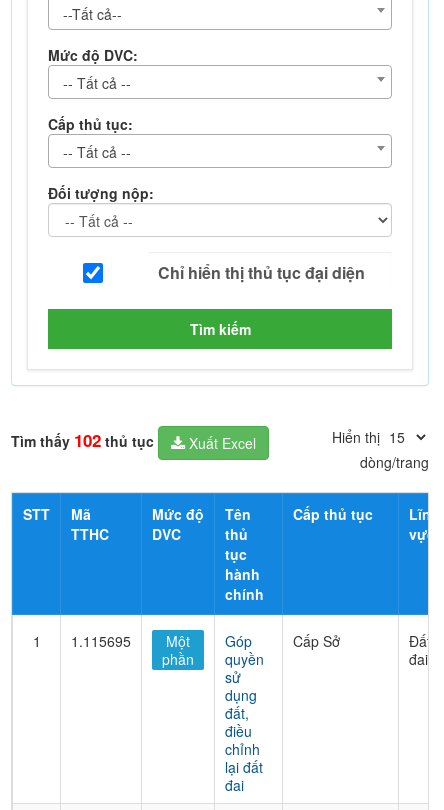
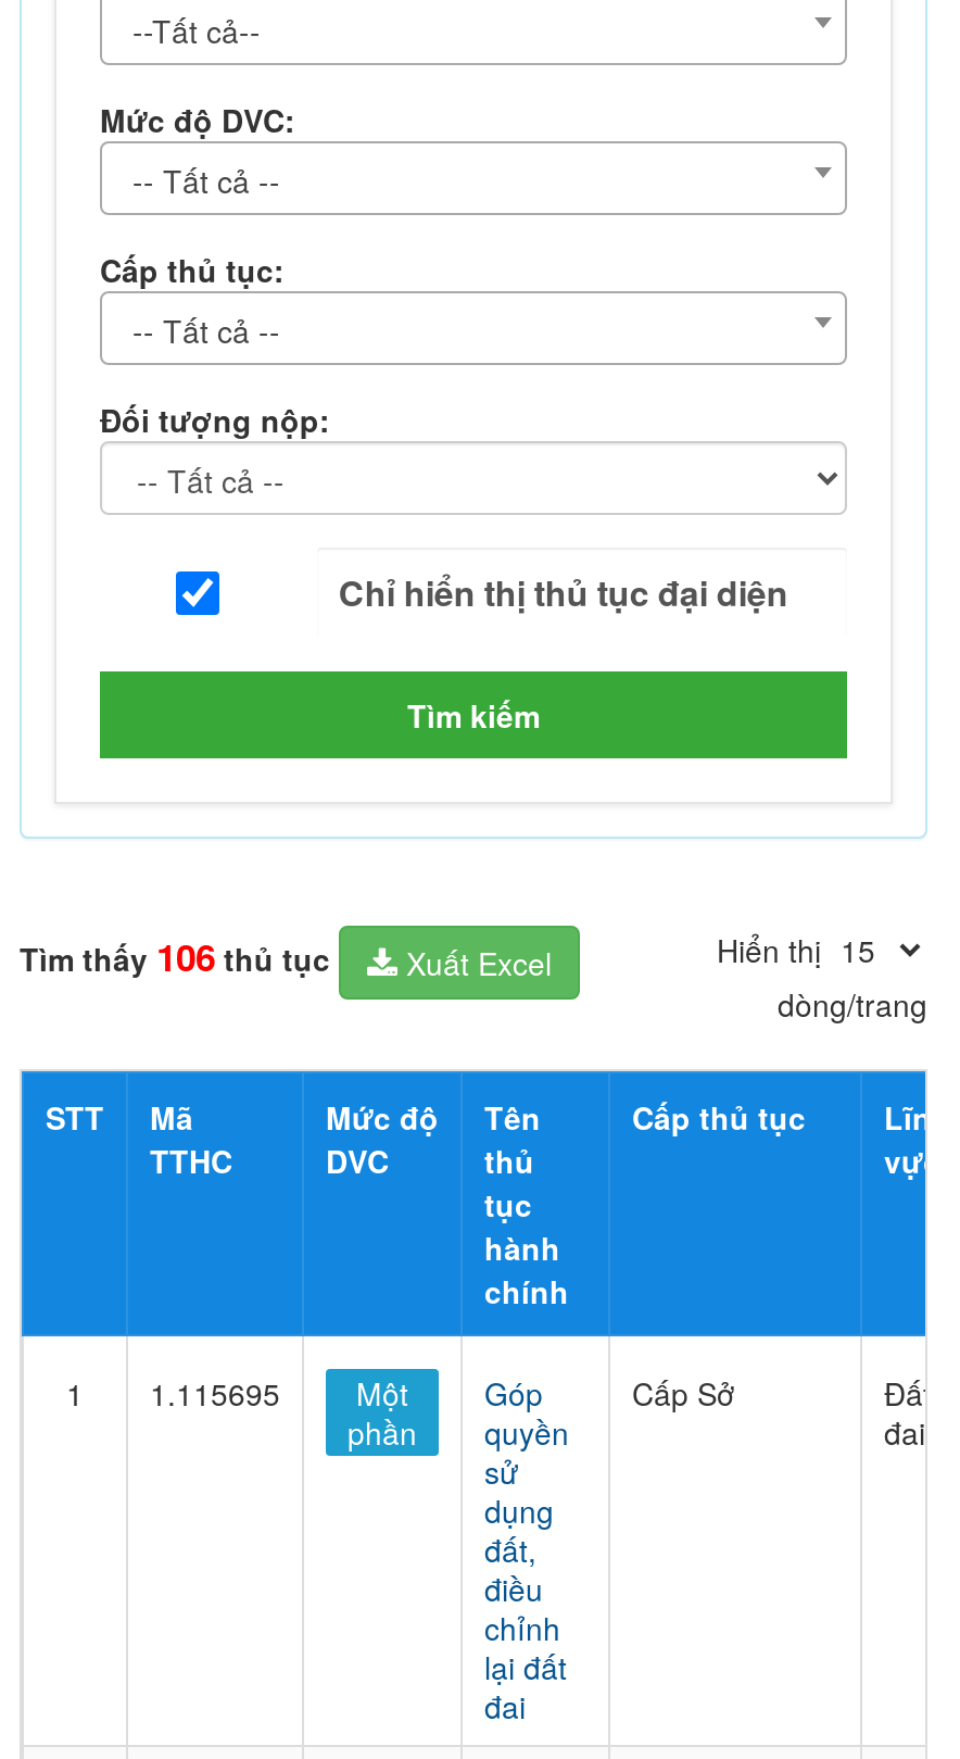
[11,428,154,452] Tìm thấy 102thủ tục -> [20,929,330,982] Tìm thấy 106thủ tục

